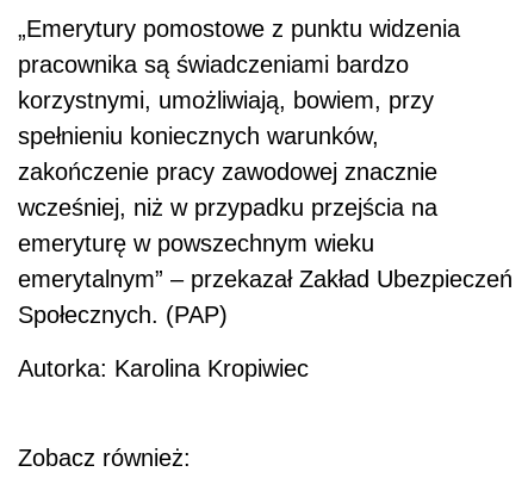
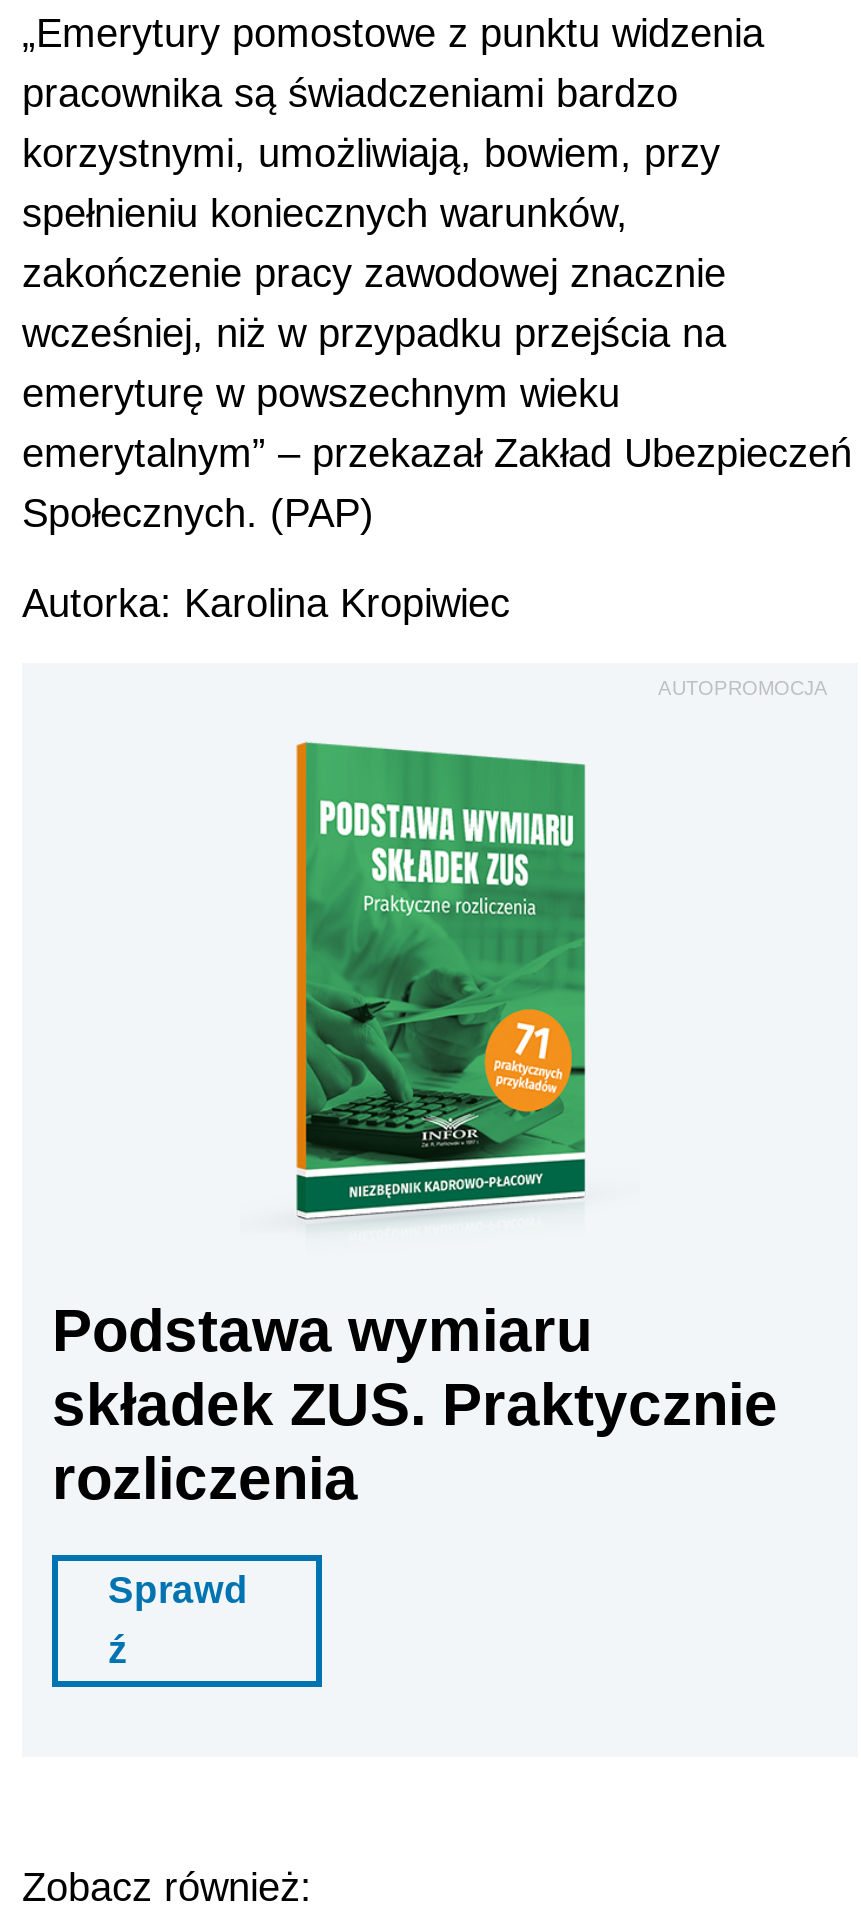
none -> [52,741,778,1670] [image] | Podstawa wymiaru | składek ZUS. Praktycznie | rozliczenia | Sprawd | ź
none -> [658,676,828,698] AUTOPROMOCJA

